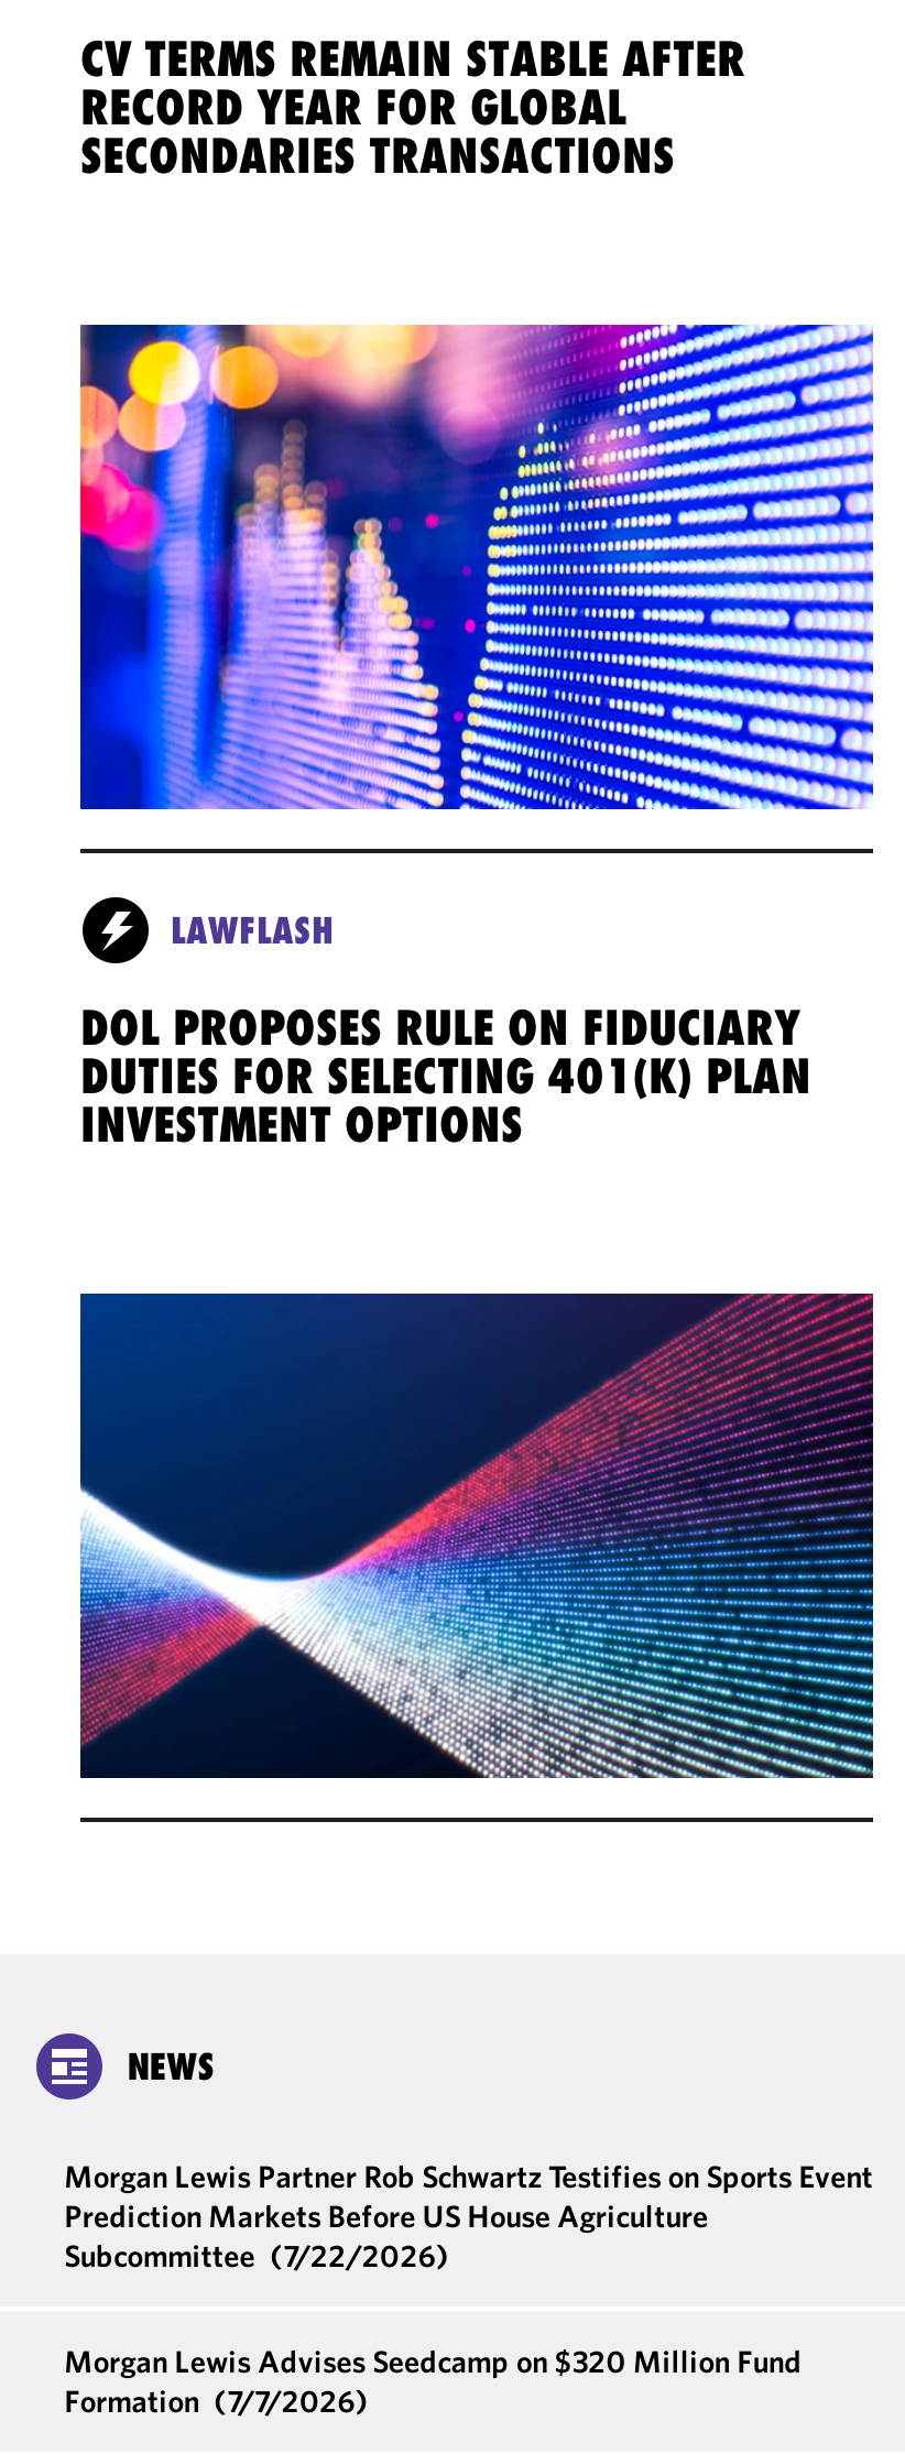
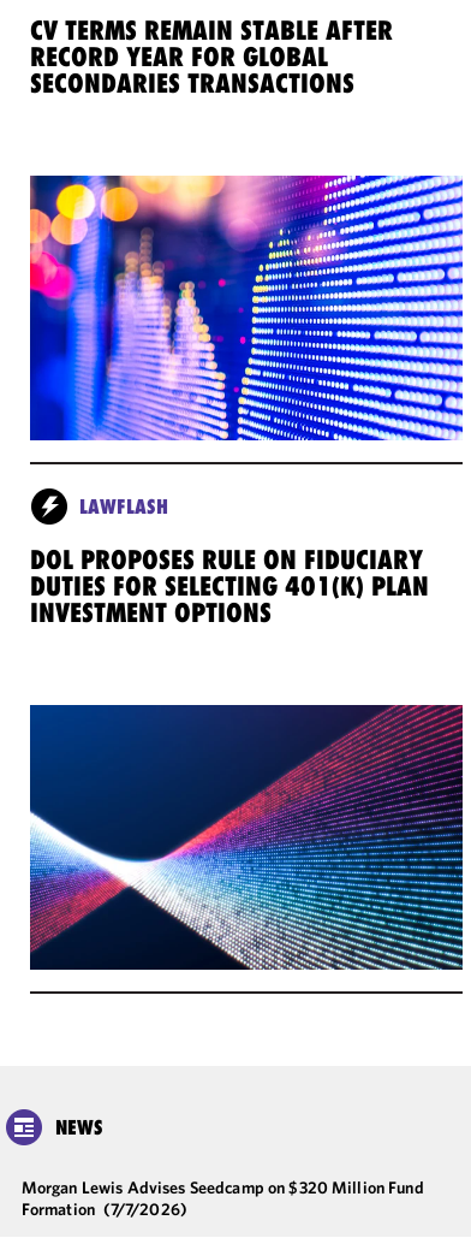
[65,2156,873,2275] Morgan Lewis Partner Rob Schwartz Testifies on Sports Event | Prediction Markets Before US House Agriculture | Subcommittee (7/22/2026) -> none

